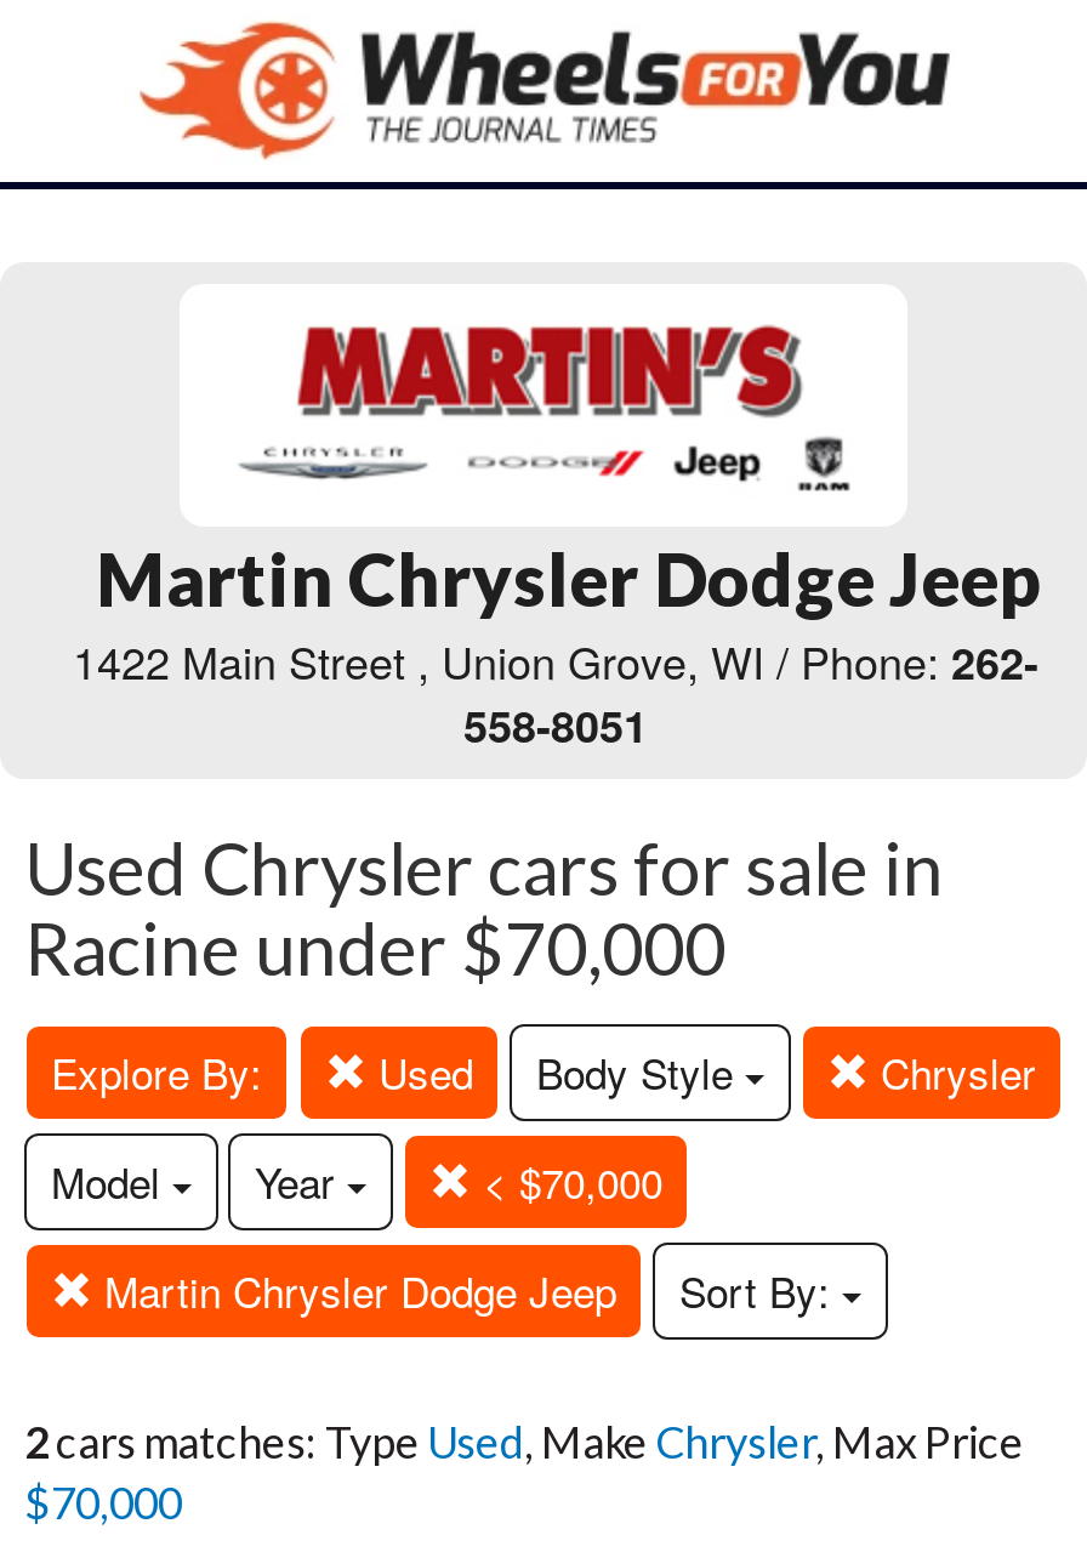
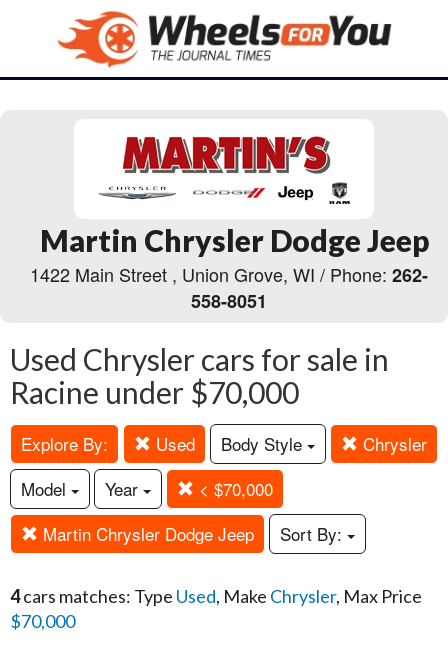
[24,1415,1024,1468] 2cars matches: Type Used, Make Chrysler, Max Price -> [10,585,422,607] 4cars matches: Type Used, Make Chrysler, Max Price

